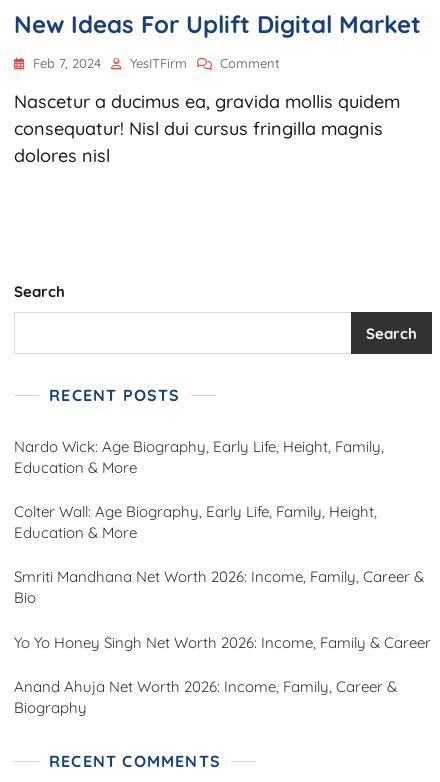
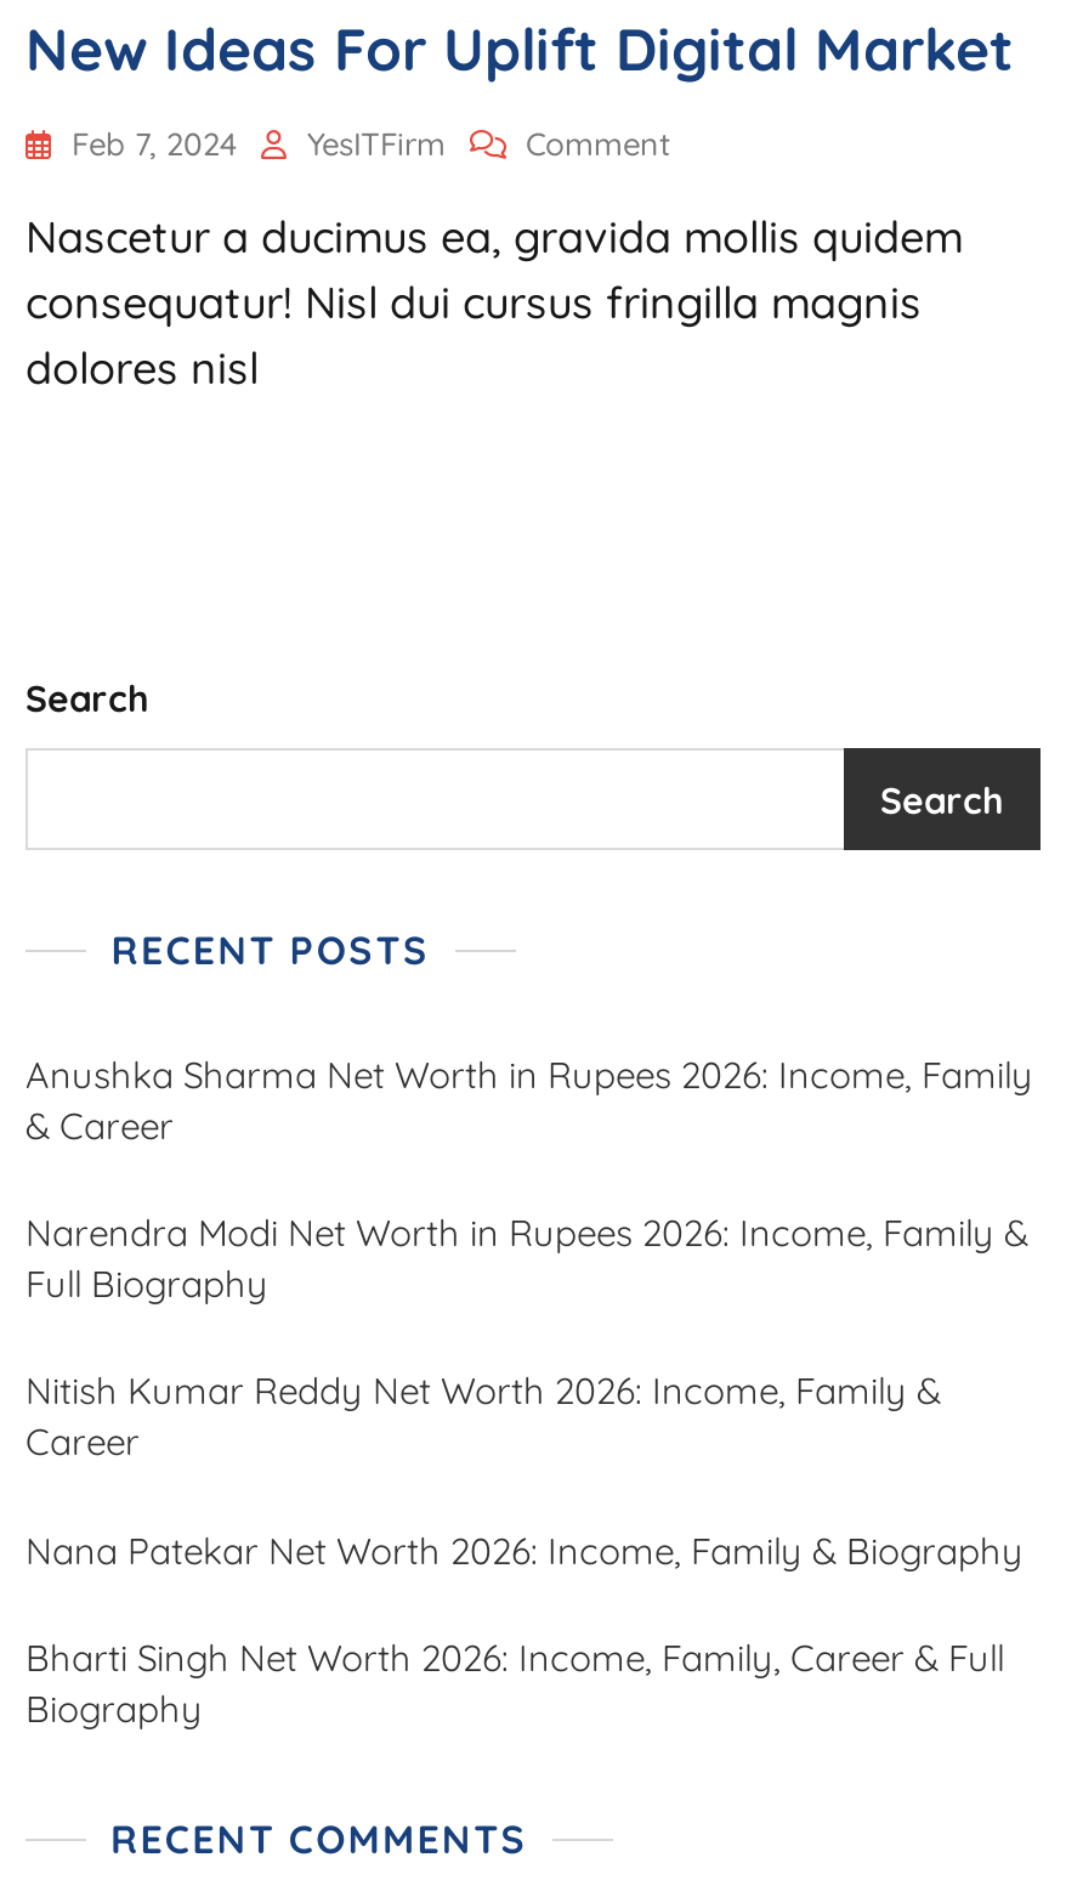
[14,437,384,477] Nardo Wick: Age Biography, Early Life, Height, Family, | Education & More -> [25,1053,1033,1150] Anushka Sharma Net Worth in Rupees 2026: Income, Family | & Career
[14,502,377,542] Colter Wall: Age Biography, Early Life, Family, Height, | Education & More -> [25,1211,1028,1308] Narendra Modi Net Worth in Rupees 2026: Income, Family & | Full Biography
[14,567,424,607] Smriti Mandhana Net Worth 2026: Income, Family, Career & | Bio -> [25,1369,941,1466] Nitish Kumar Reddy Net Worth 2026: Income, Family & | Career
[14,633,431,652] Yo Yo Honey Singh Net Worth 2026: Income, Family & Career -> [25,1529,1024,1575] Nana Patekar Net Worth 2026: Income, Family & Biography
[14,677,397,696] Anand Ahuja Net Worth 2026: Income, Family, Career & -> [25,1636,1004,1682] Bharti Singh Net Worth 2026: Income, Family, Career & Full

